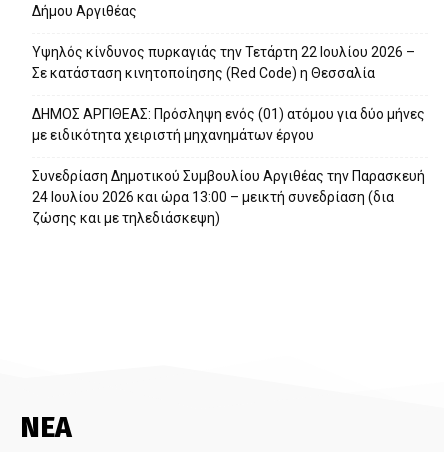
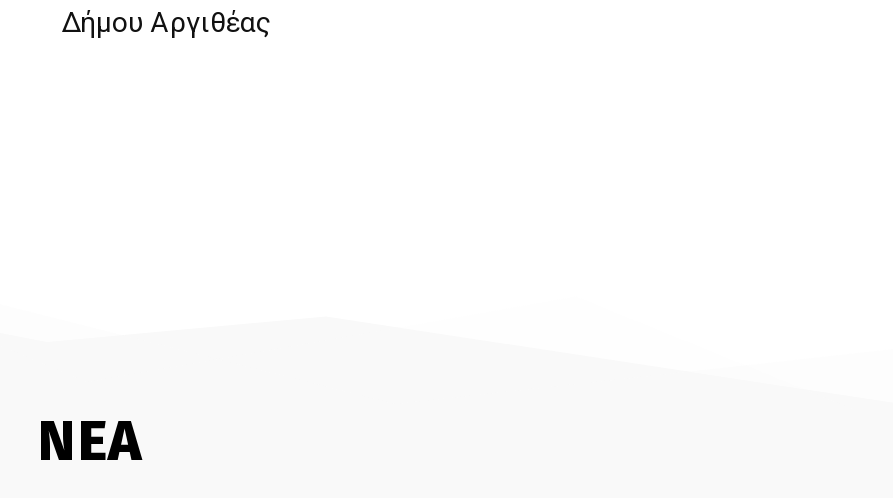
[32,44,425,226] Υψηλός κίνδυνος πυρκαγιάς την Τετάρτη 22 Ιουλίου 2026 – | Σε κατάσταση κινητοποίησης (Red Code) η Θεσσαλία | ΔΗΜΟΣ ΑΡΓΙΘΕΑΣ: Πρόσληψη ενός (01) ατόμου για δύο μήνες | με ειδικότητα χειριστή μηχανημάτων έργου | Συνεδρίαση Δημοτικού Συμβουλίου Αργιθέας την Παρασκευή | 24 Ιουλίου 2026 και ώρα 13:00 – μεικτή συνεδρίαση (δια | ζώσης και με τηλεδιάσκεψη) -> none

